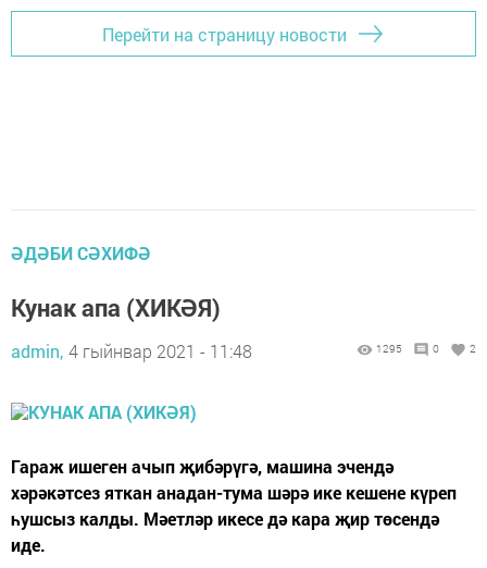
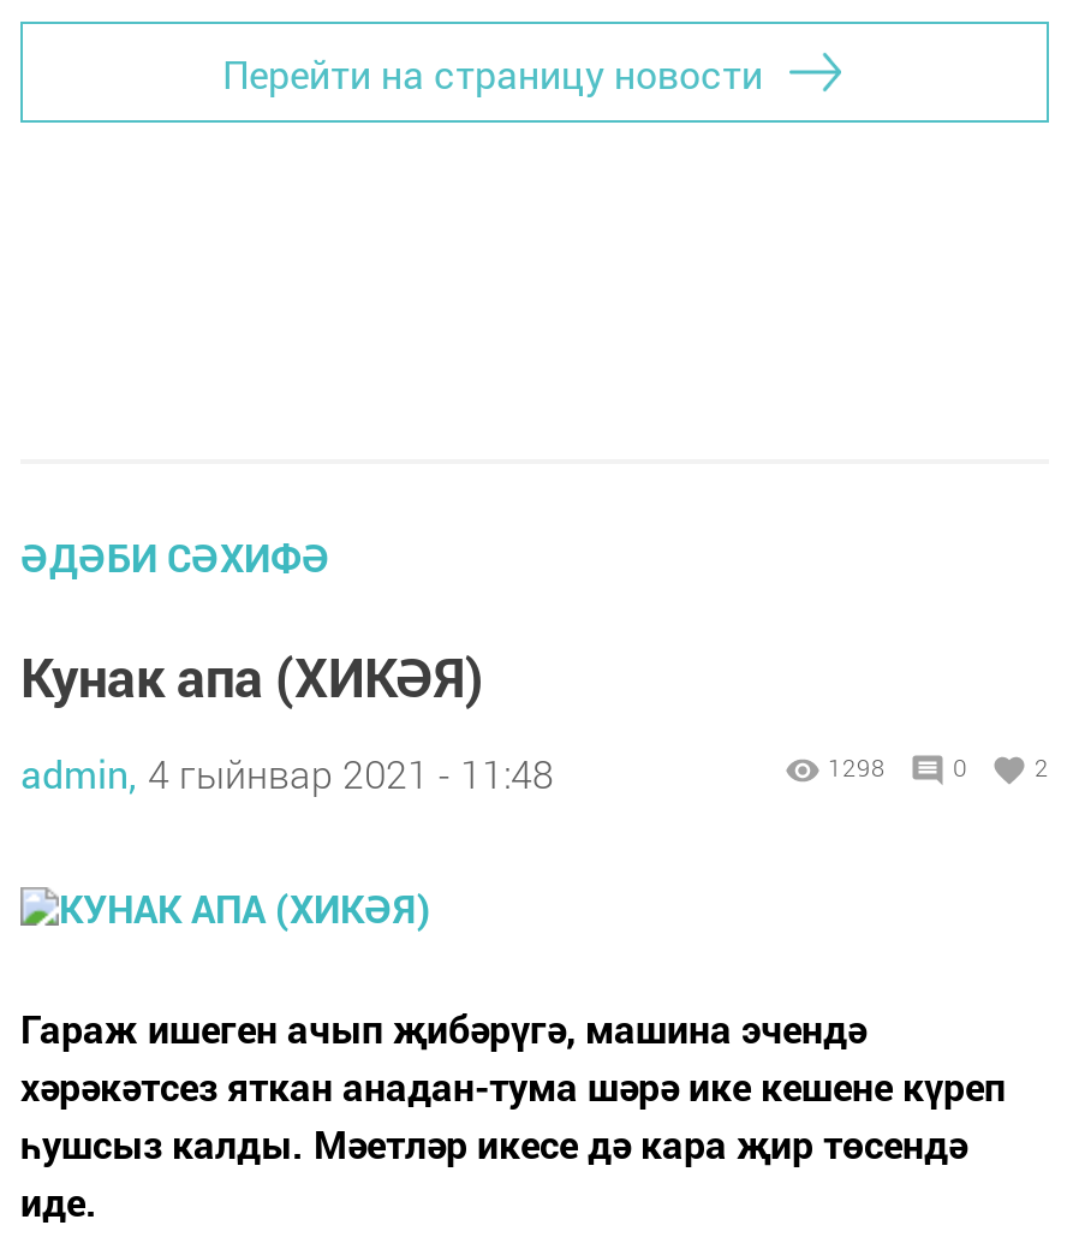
[376,342,402,356] 1295 -> [828,753,886,784] 1298

